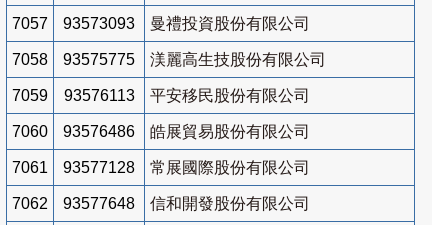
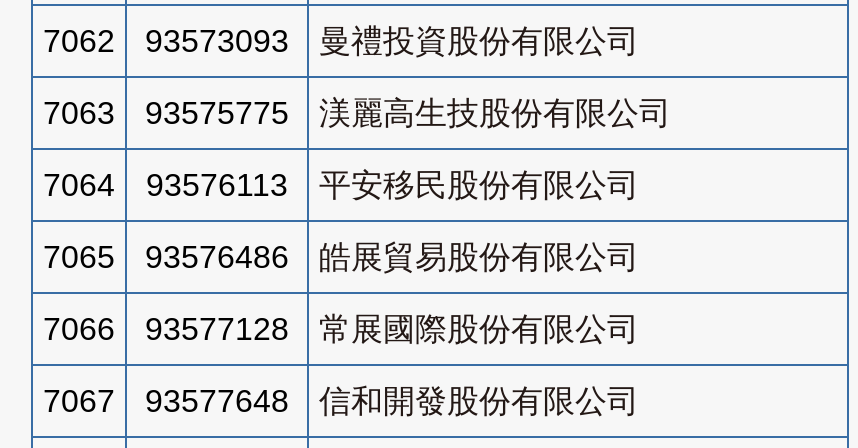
[12,15,310,32] 7057 93573093 曼禮投資股份有限公司 -> [43,24,639,58] 7062 93573093 曼禮投資股份有限公司
[12,51,326,68] 7058 93575775 渼麗高生技股份有限公司 -> [43,96,671,130] 7063 93575775 渼麗高生技股份有限公司
[12,87,310,104] 7059 93576113 平安移民股份有限公司 -> [43,168,639,202] 7064 93576113 平安移民股份有限公司
[12,123,310,140] 7060 93576486 皓展貿易股份有限公司 -> [43,240,639,274] 7065 93576486 皓展貿易股份有限公司
[12,159,310,176] 7061 93577128 常展國際股份有限公司 -> [43,312,639,346] 7066 93577128 常展國際股份有限公司
[12,195,310,212] 7062 93577648 信和開發股份有限公司 -> [43,384,639,418] 7067 93577648 信和開發股份有限公司

